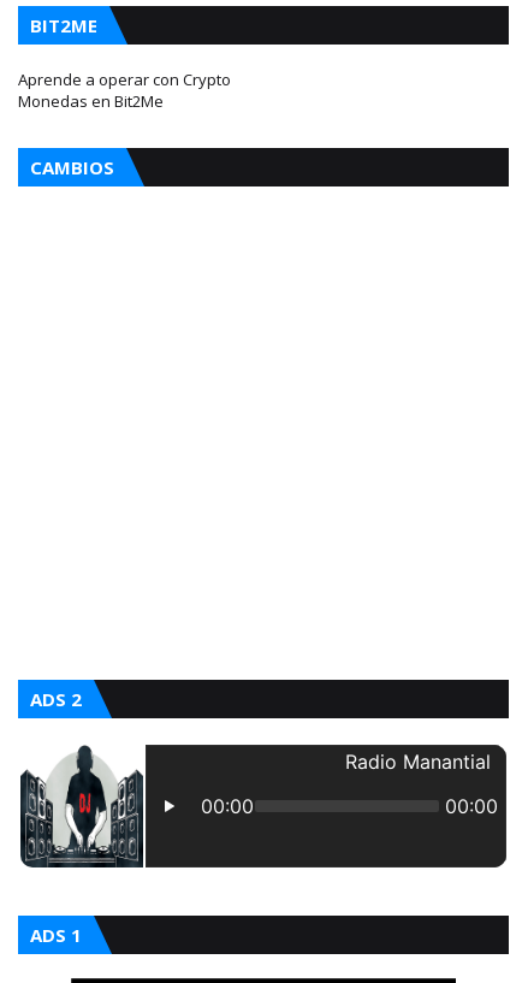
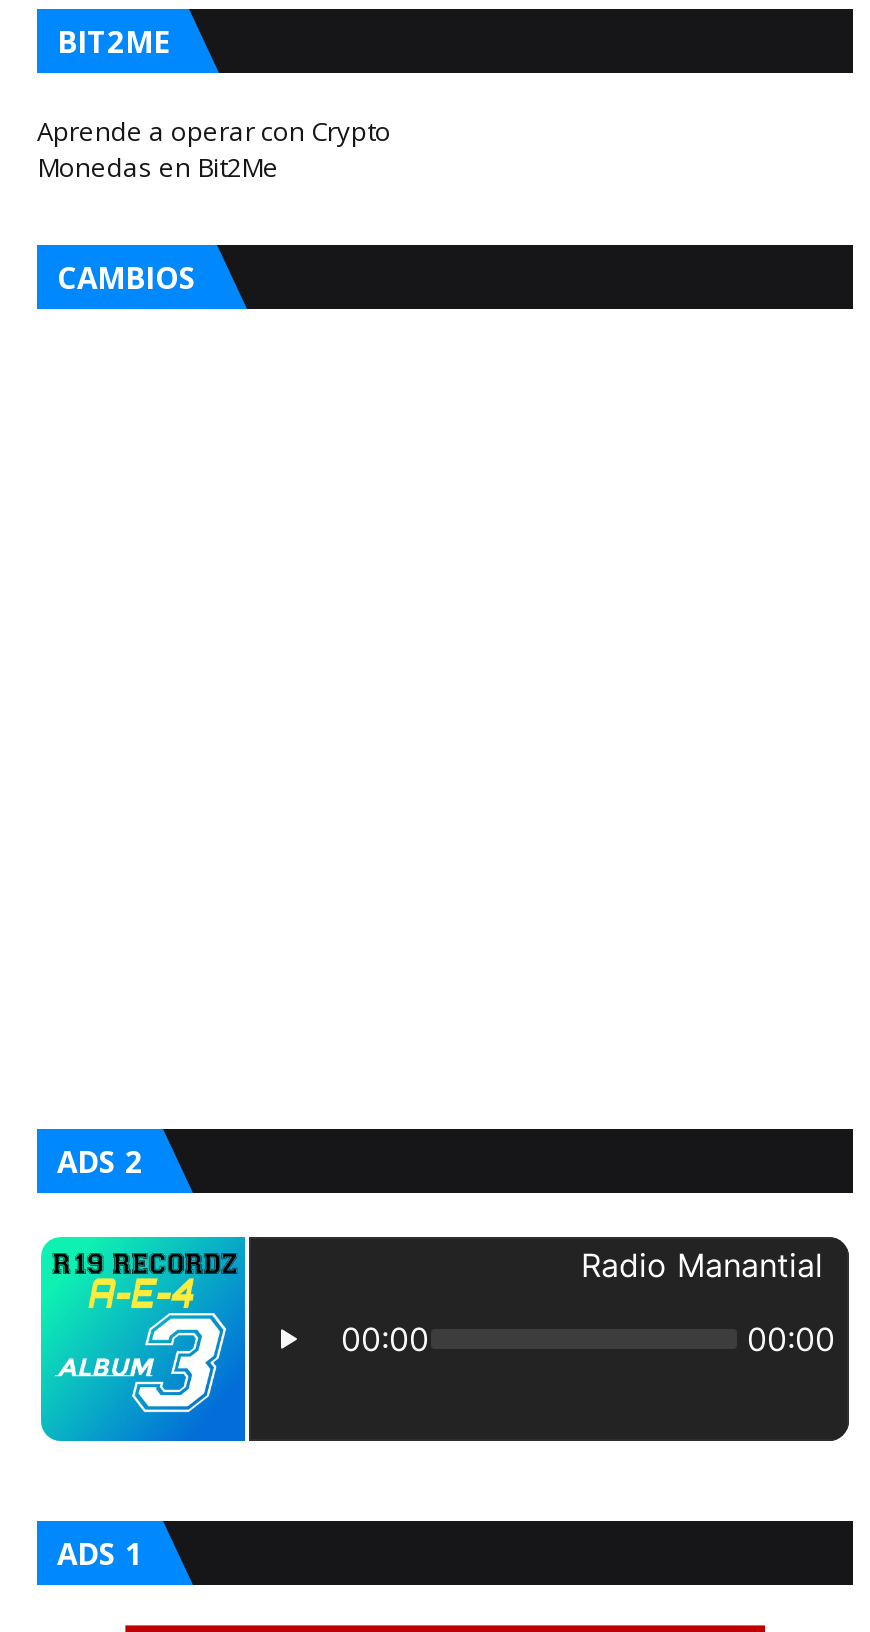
[19,745,144,869] [image] -> [39,1235,247,1443] [image]

